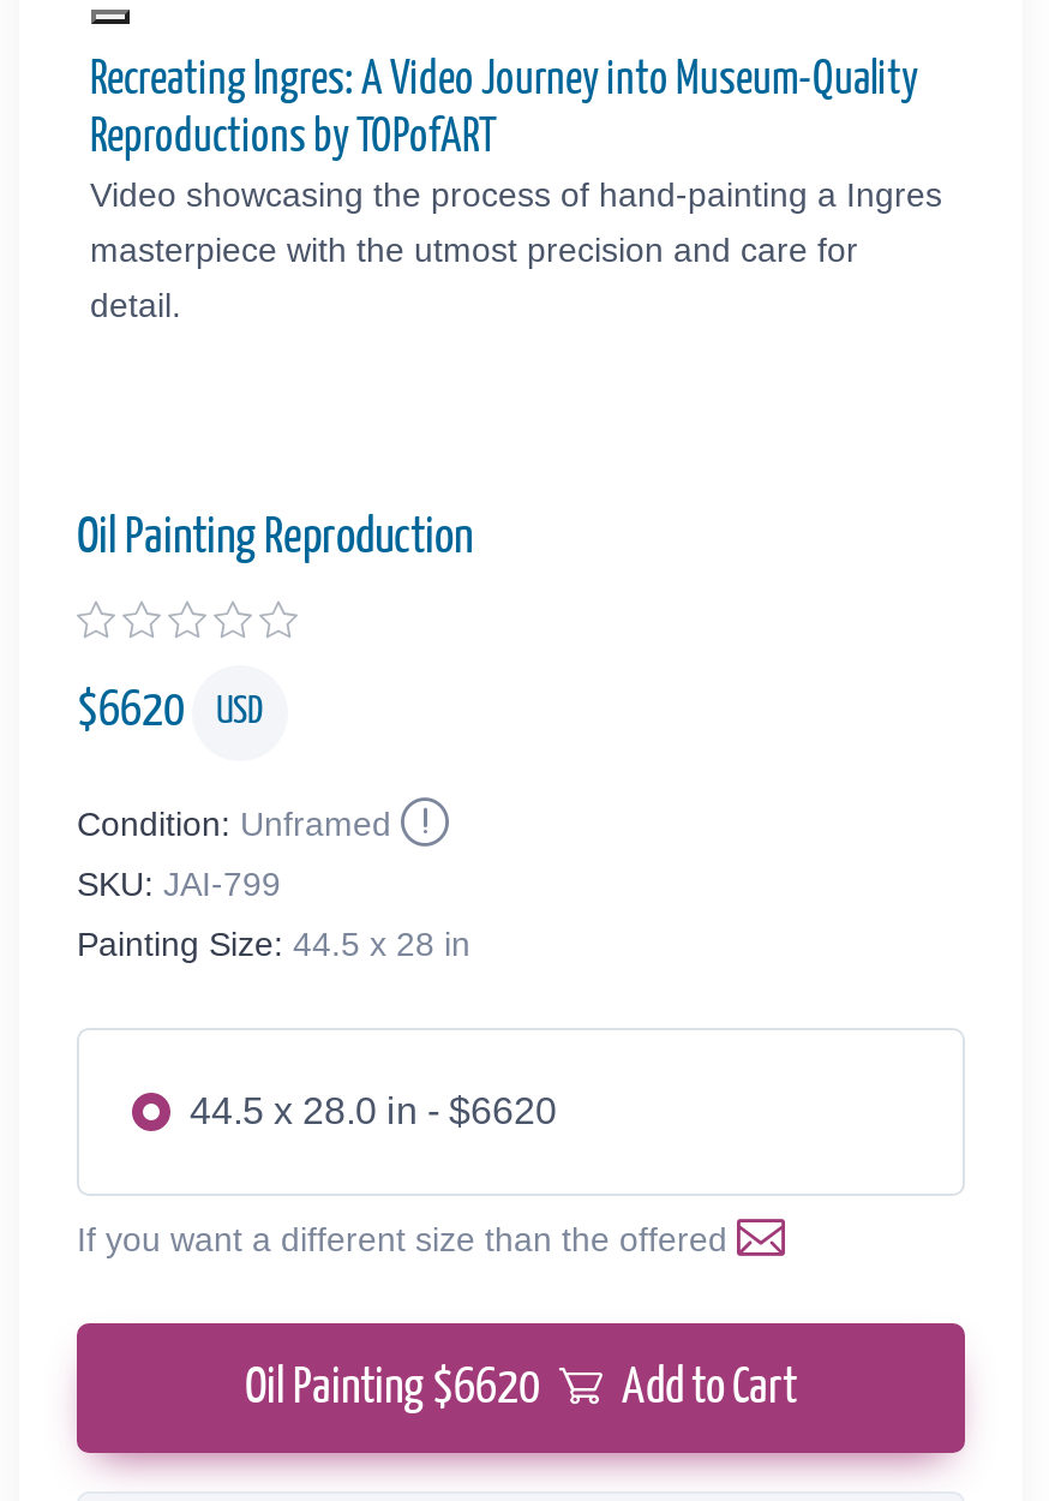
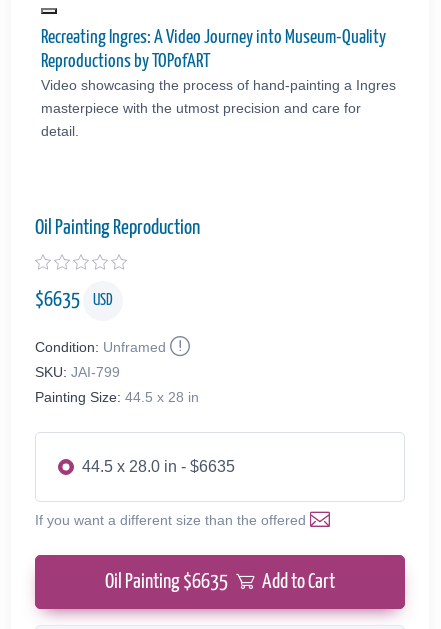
[77,688,264,736] $6620 USD -> [35,290,113,310] $6635 USD
[190,1090,557,1131] 44.5 x 28.0 in - $6620 -> [82,458,235,475] 44.5 x 28.0 in - $6635
[245,1364,797,1412] Oil Painting $6620 Add to Cart -> [105,572,335,592] Oil Painting $6635 Add to Cart

